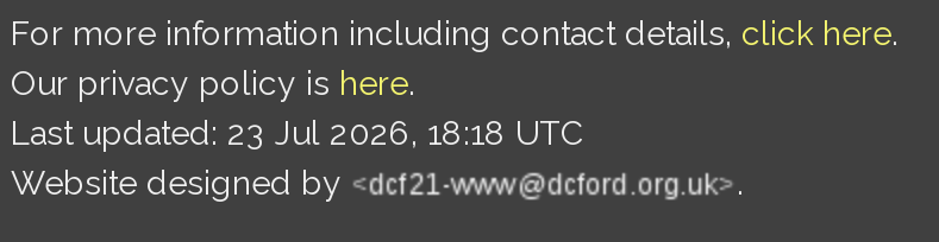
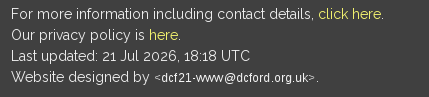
[11,114,584,152] Last updated: 23 Jul 2026, 18:18 UTC -> [11,48,250,64] Last updated: 21 Jul 2026, 18:18 UTC

